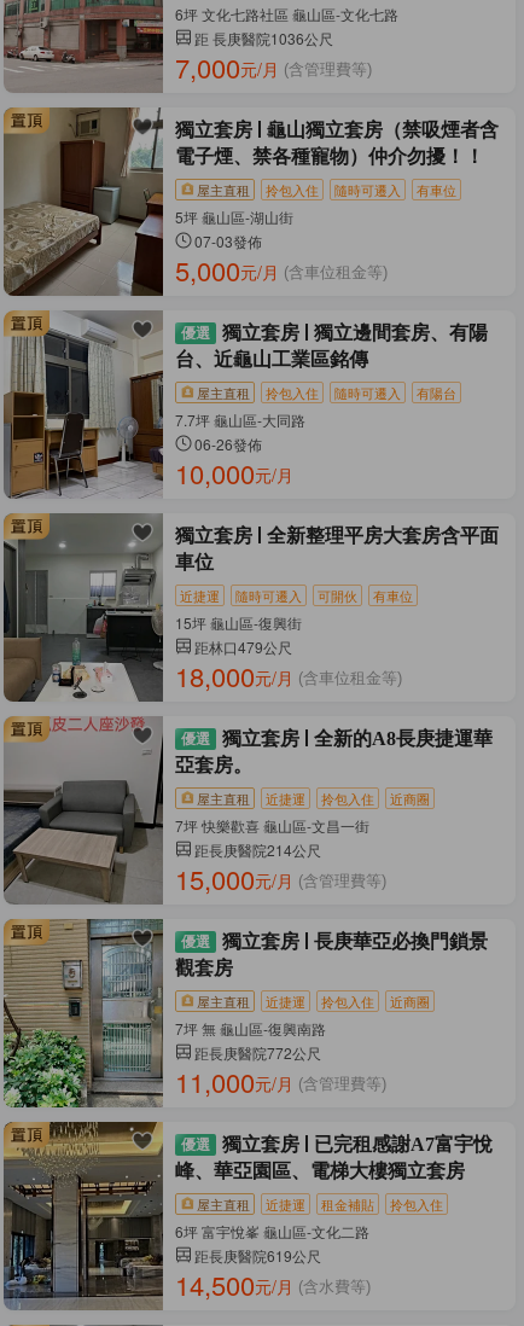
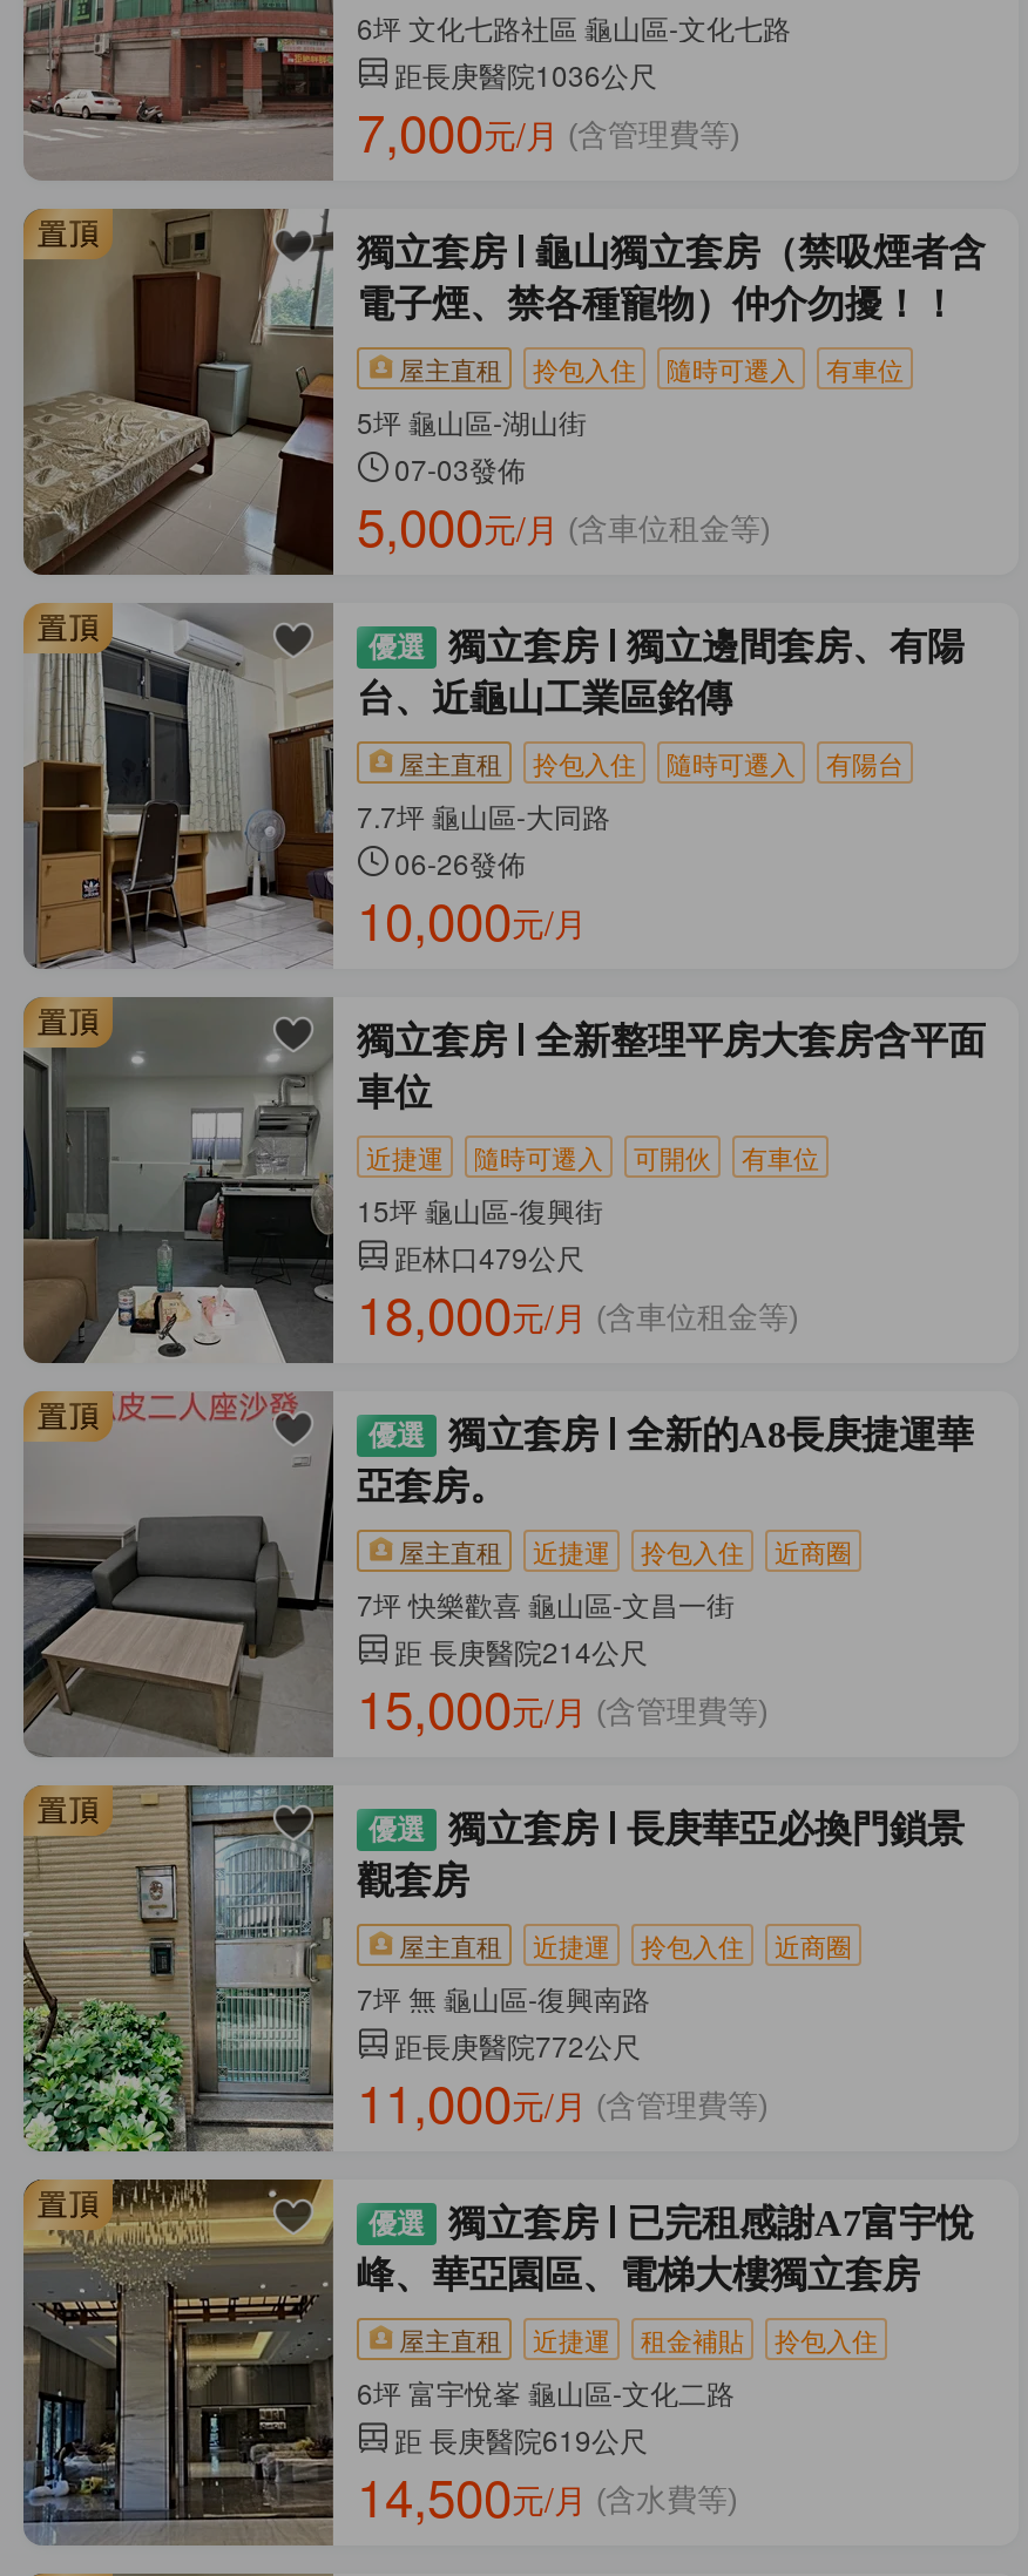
[194,27,333,48] 距 長庚醫院1036公尺 -> [394,53,657,93] 距長庚醫院1036公尺
[194,839,321,859] 距長庚醫院214公尺 -> [394,1629,648,1669] 距 長庚醫院214公尺
[194,1244,321,1265] 距長庚醫院619公尺 -> [394,2418,648,2458] 距 長庚醫院619公尺

